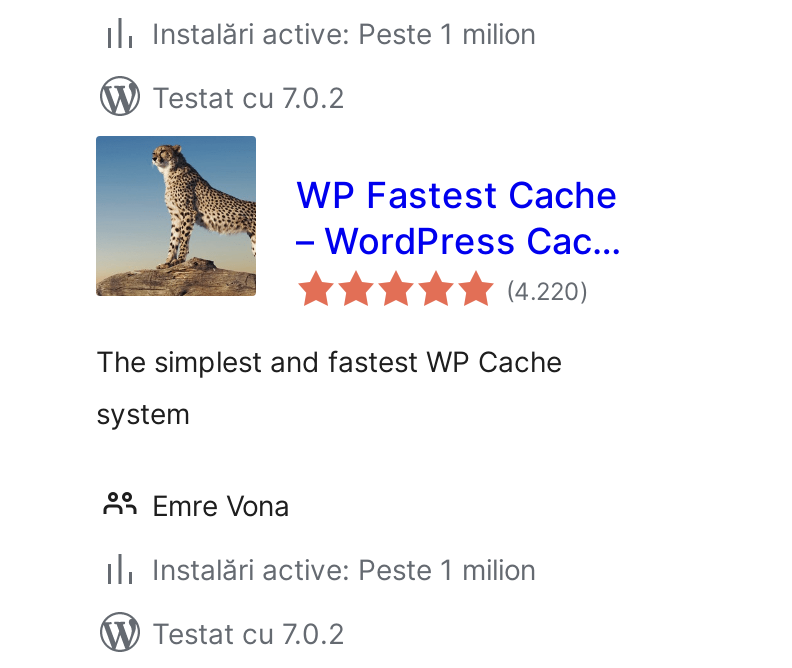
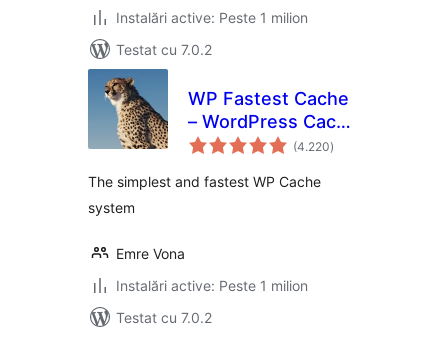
[94,144,258,298] [image] -> [88,74,169,150] [image]

